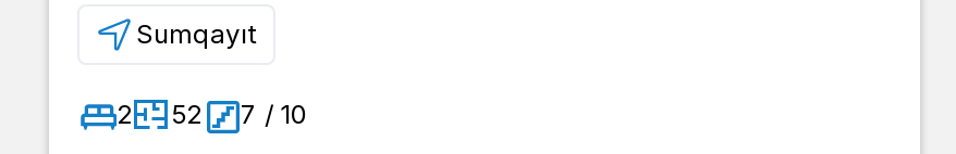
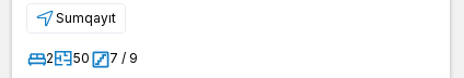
[171,97,201,130] 52 -> [73,50,90,66] 50
[241,97,308,130] 7 / 10 -> [109,50,138,66] 7 / 9

